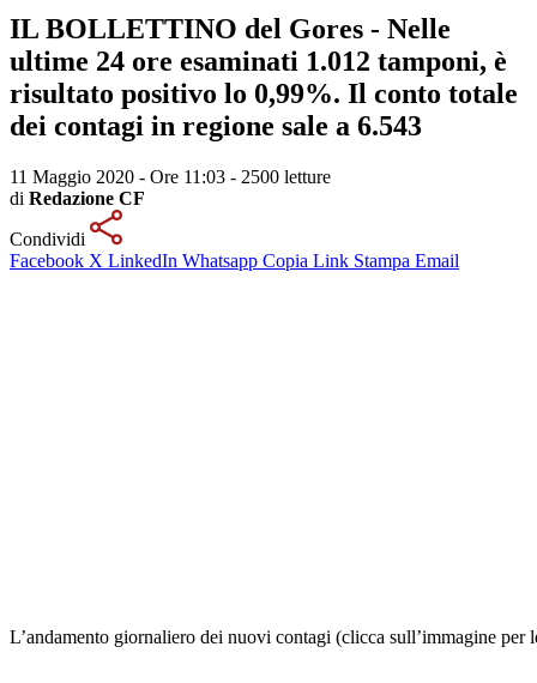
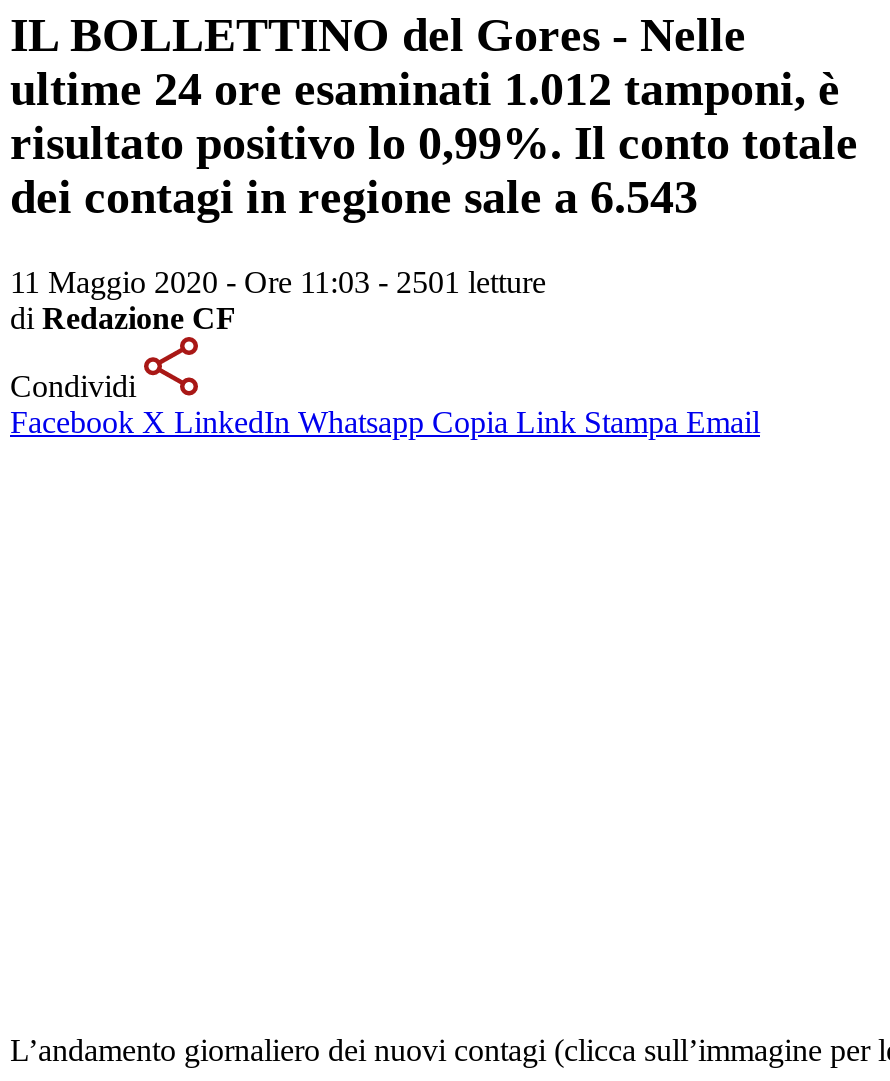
[10,166,331,187] 11 Maggio 2020 - Ore 11:03 - 2500 letture -> [10,265,546,299] 11 Maggio 2020 - Ore 11:03 - 2501 letture

